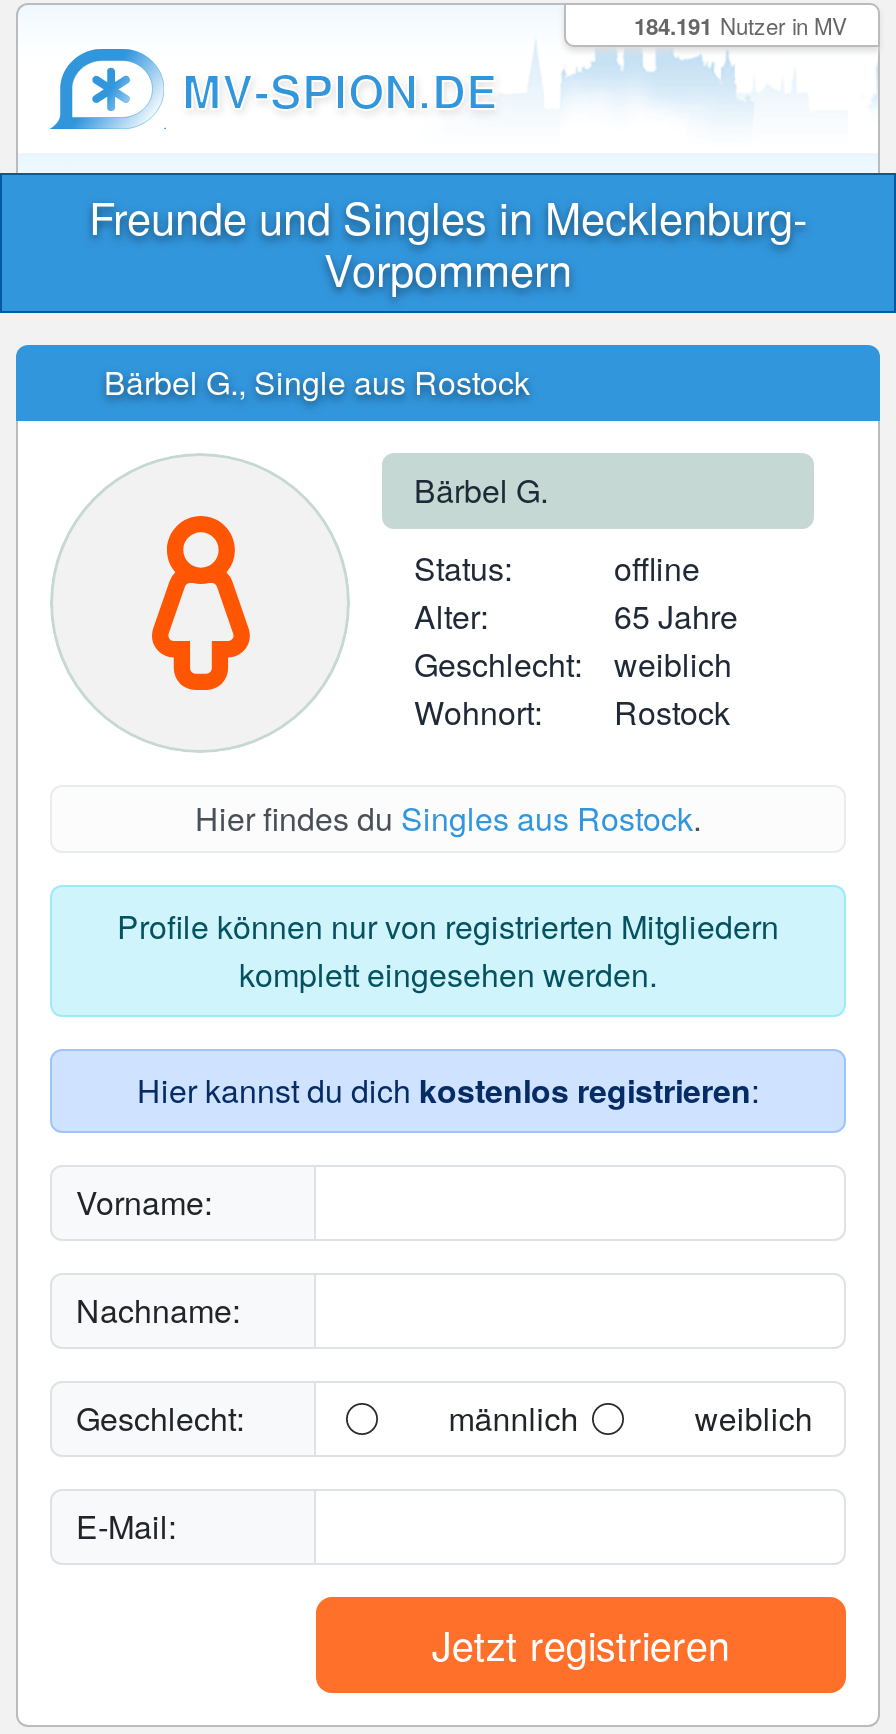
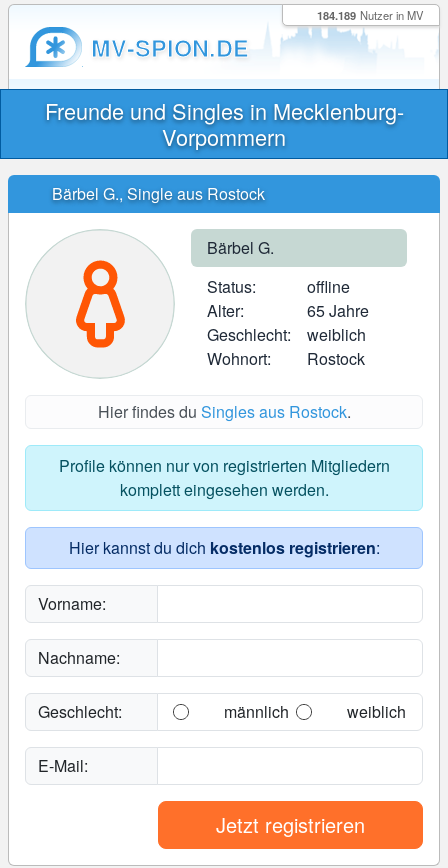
[634,9,846,41] 184.191 Nutzer in MV -> [317,7,423,23] 184.189 Nutzer in MV

